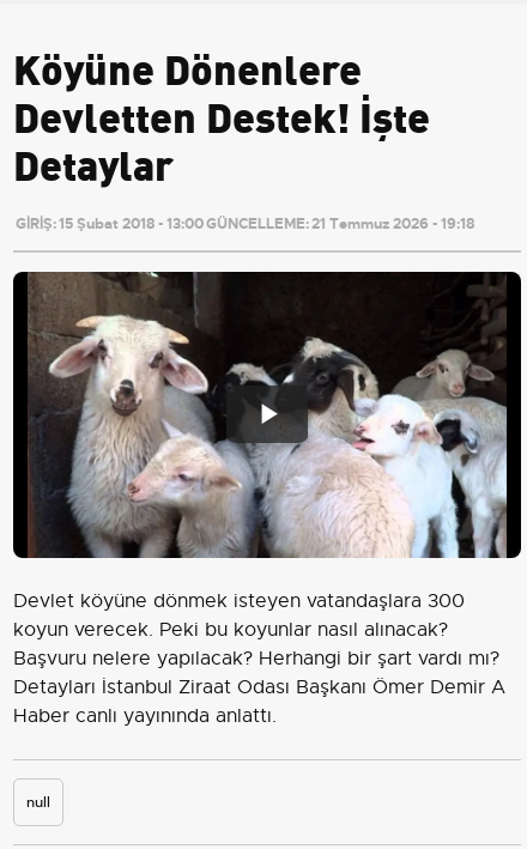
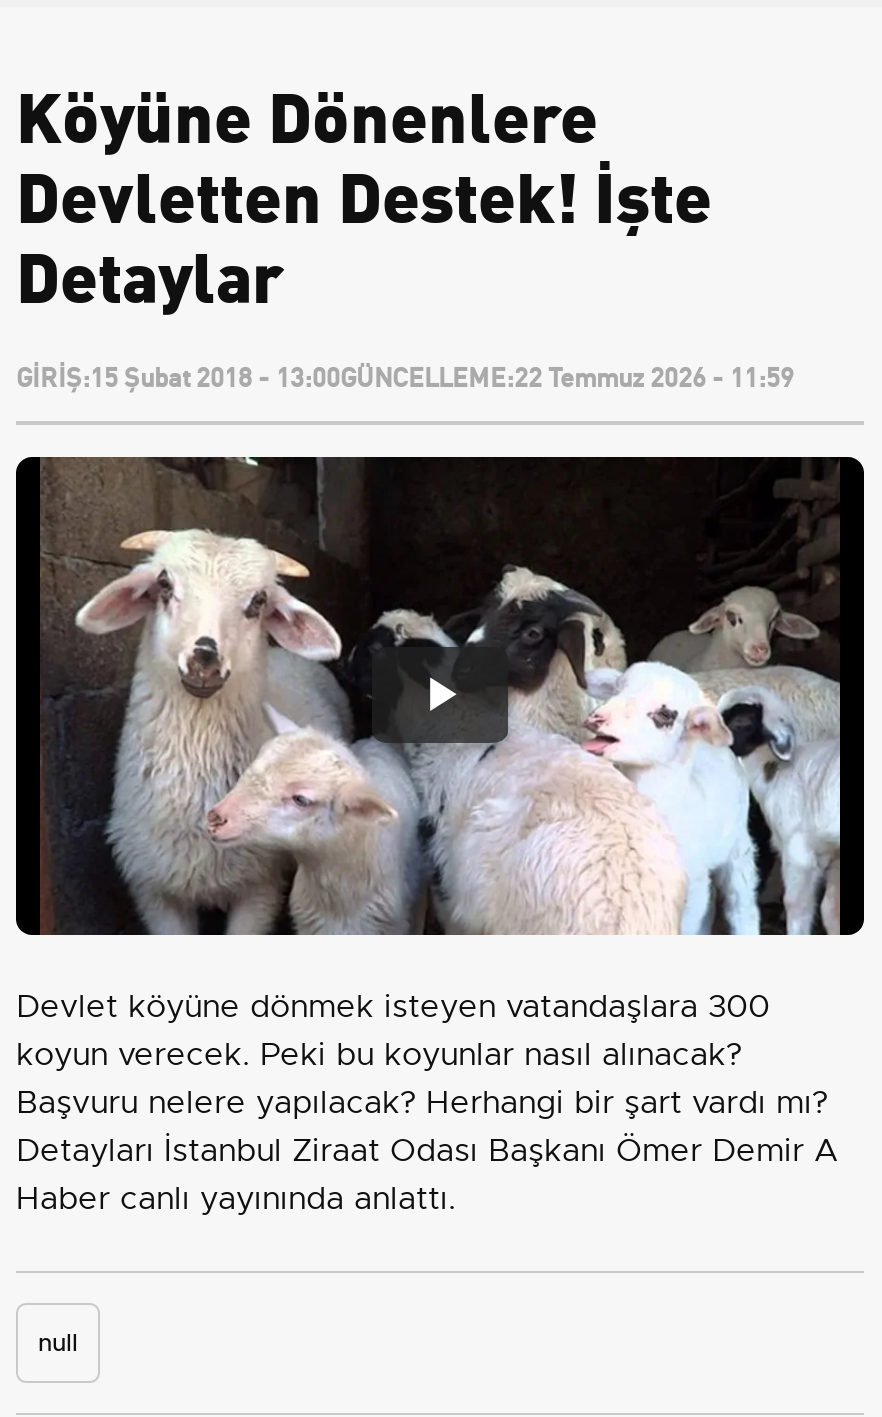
[16,214,474,234] GİRİŞ: 15 Şubat 2018 - 13:00 GÜNCELLEME: 21 Temmuz 2026 - 19:18 -> [16,357,794,393] GİRİŞ:15 Şubat 2018 - 13:00GÜNCELLEME:22 Temmuz 2026 - 11:59

